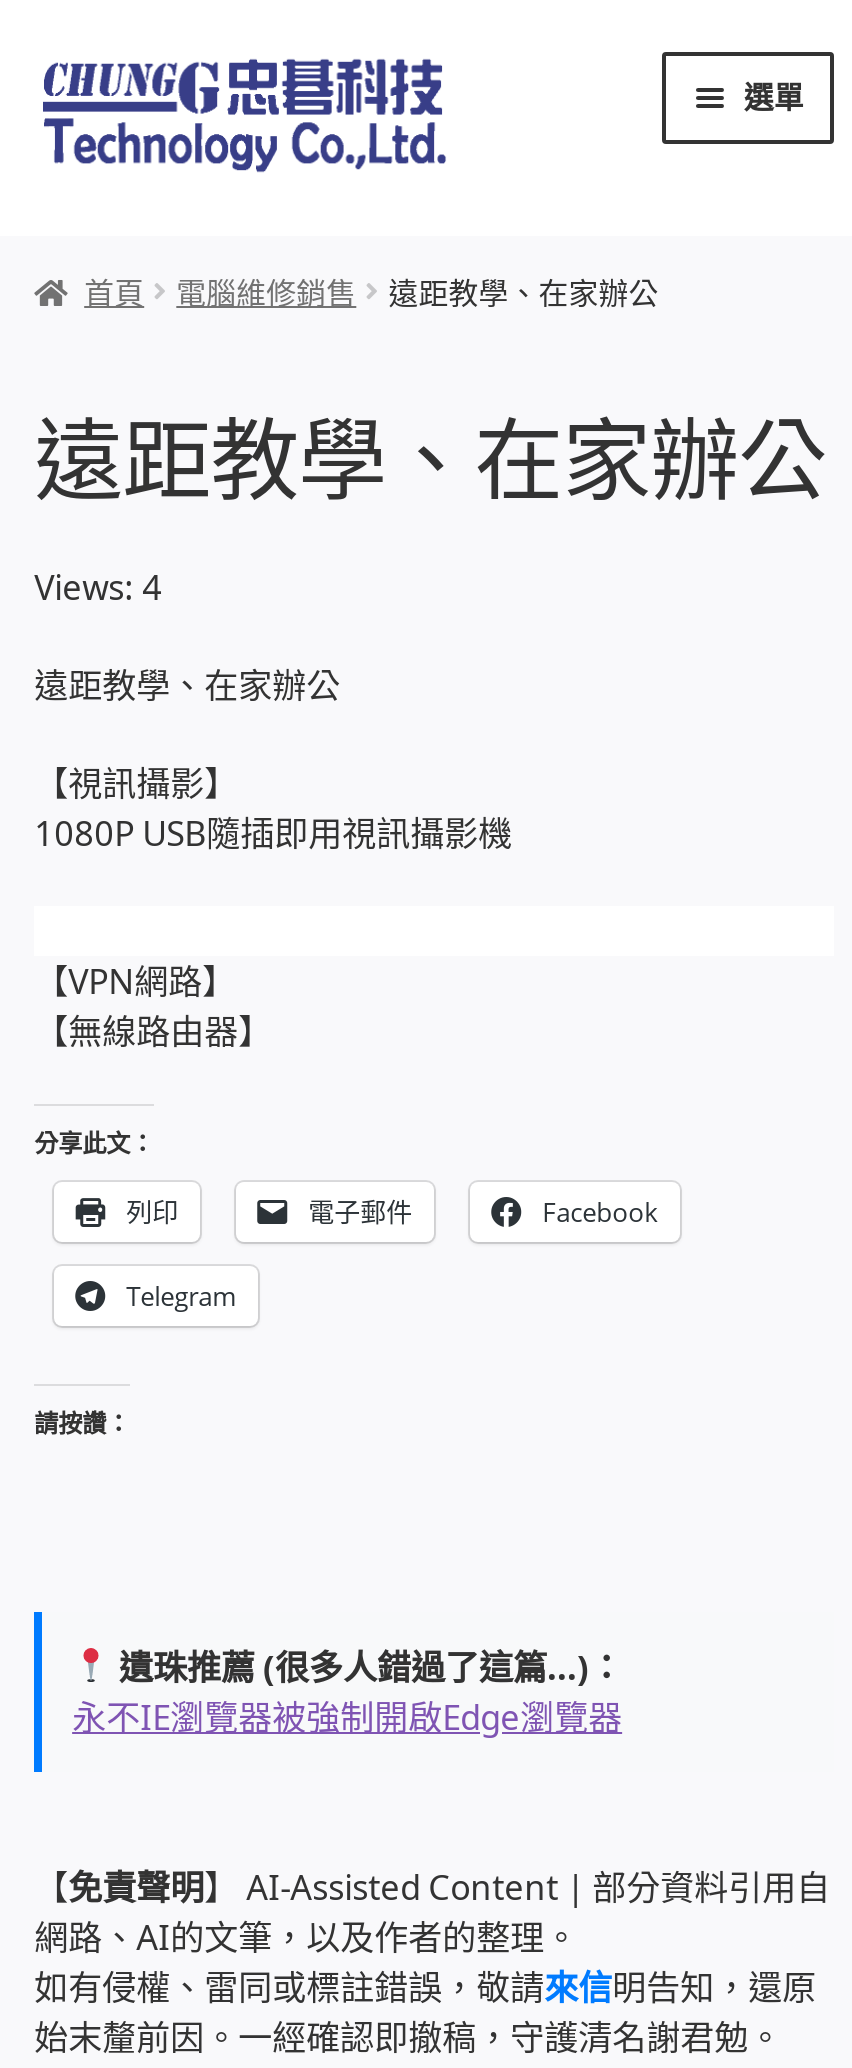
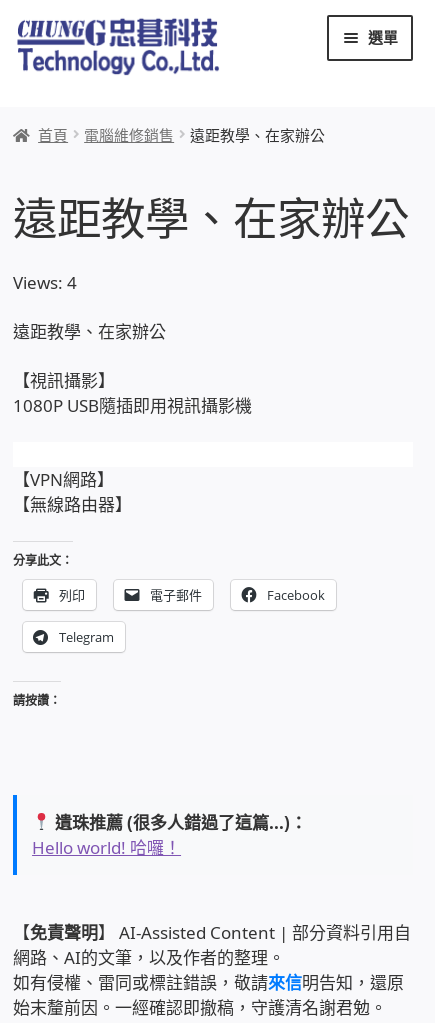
[72,1694,622,1740] 永不IE瀏覽器被強制開啟Edge瀏覽器 -> [32,836,181,859] Hello world! 哈囉！

